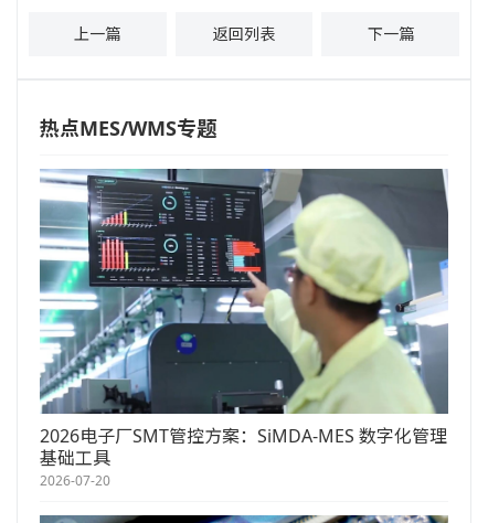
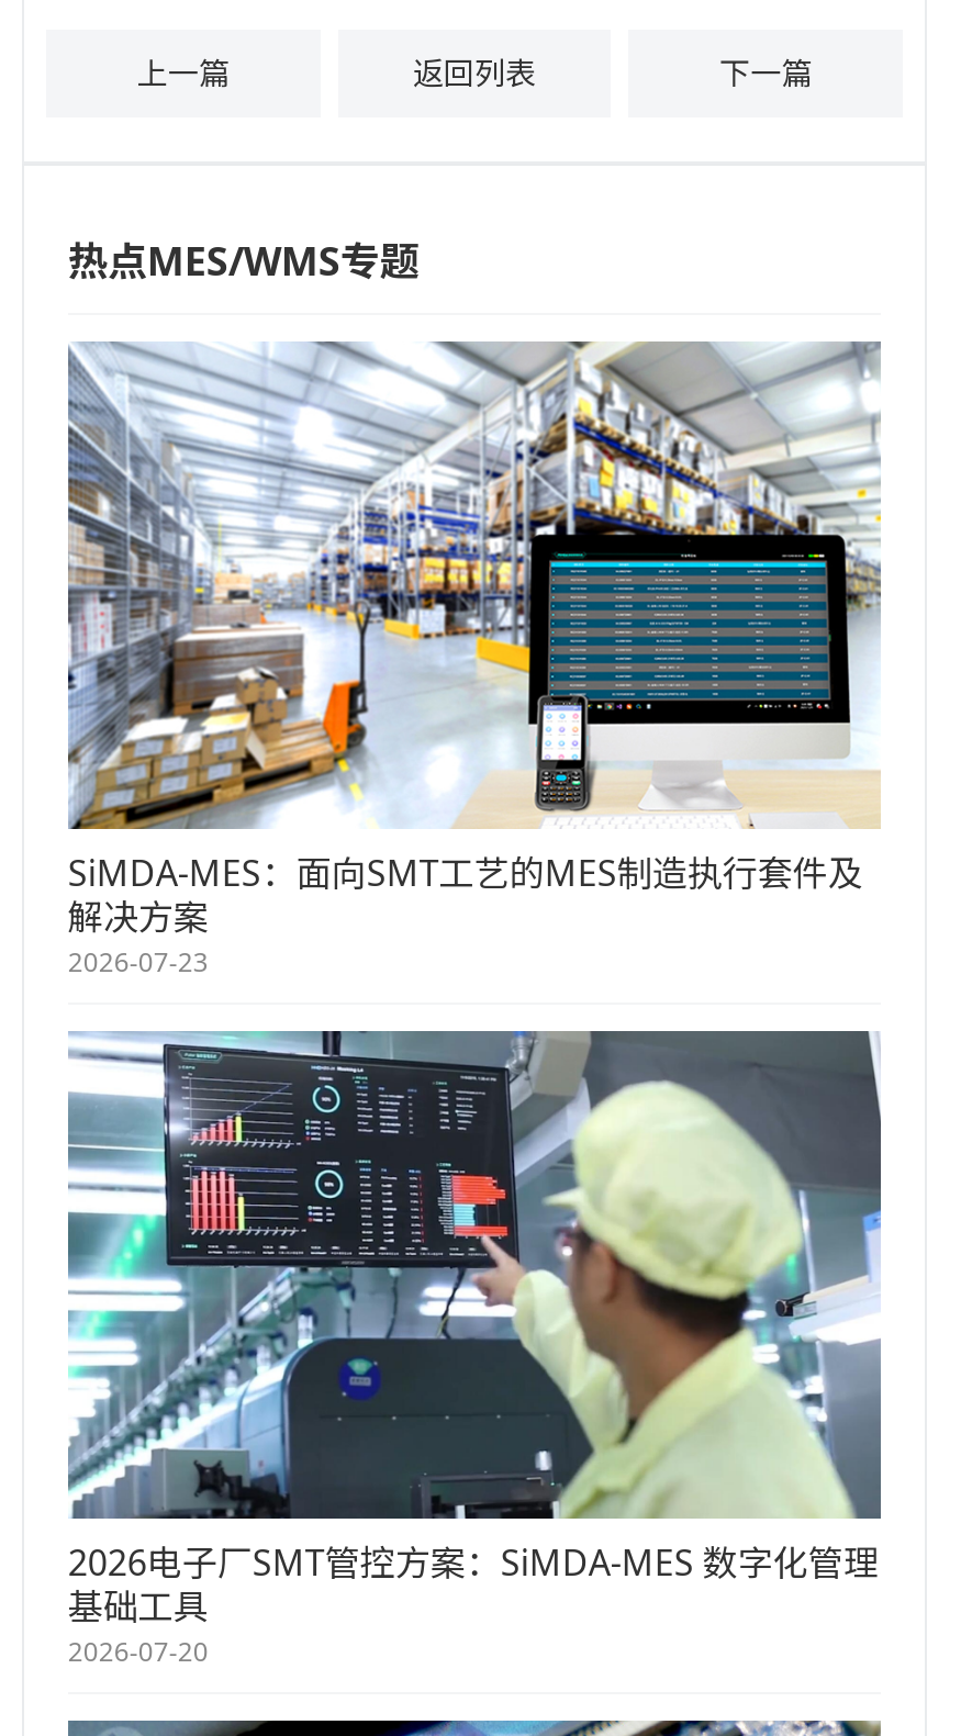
none -> [66,341,883,980] [image] | SiMDA-MES：面向SMT工艺的MES制造执行套件及 | 解决方案 | 2026-07-23

